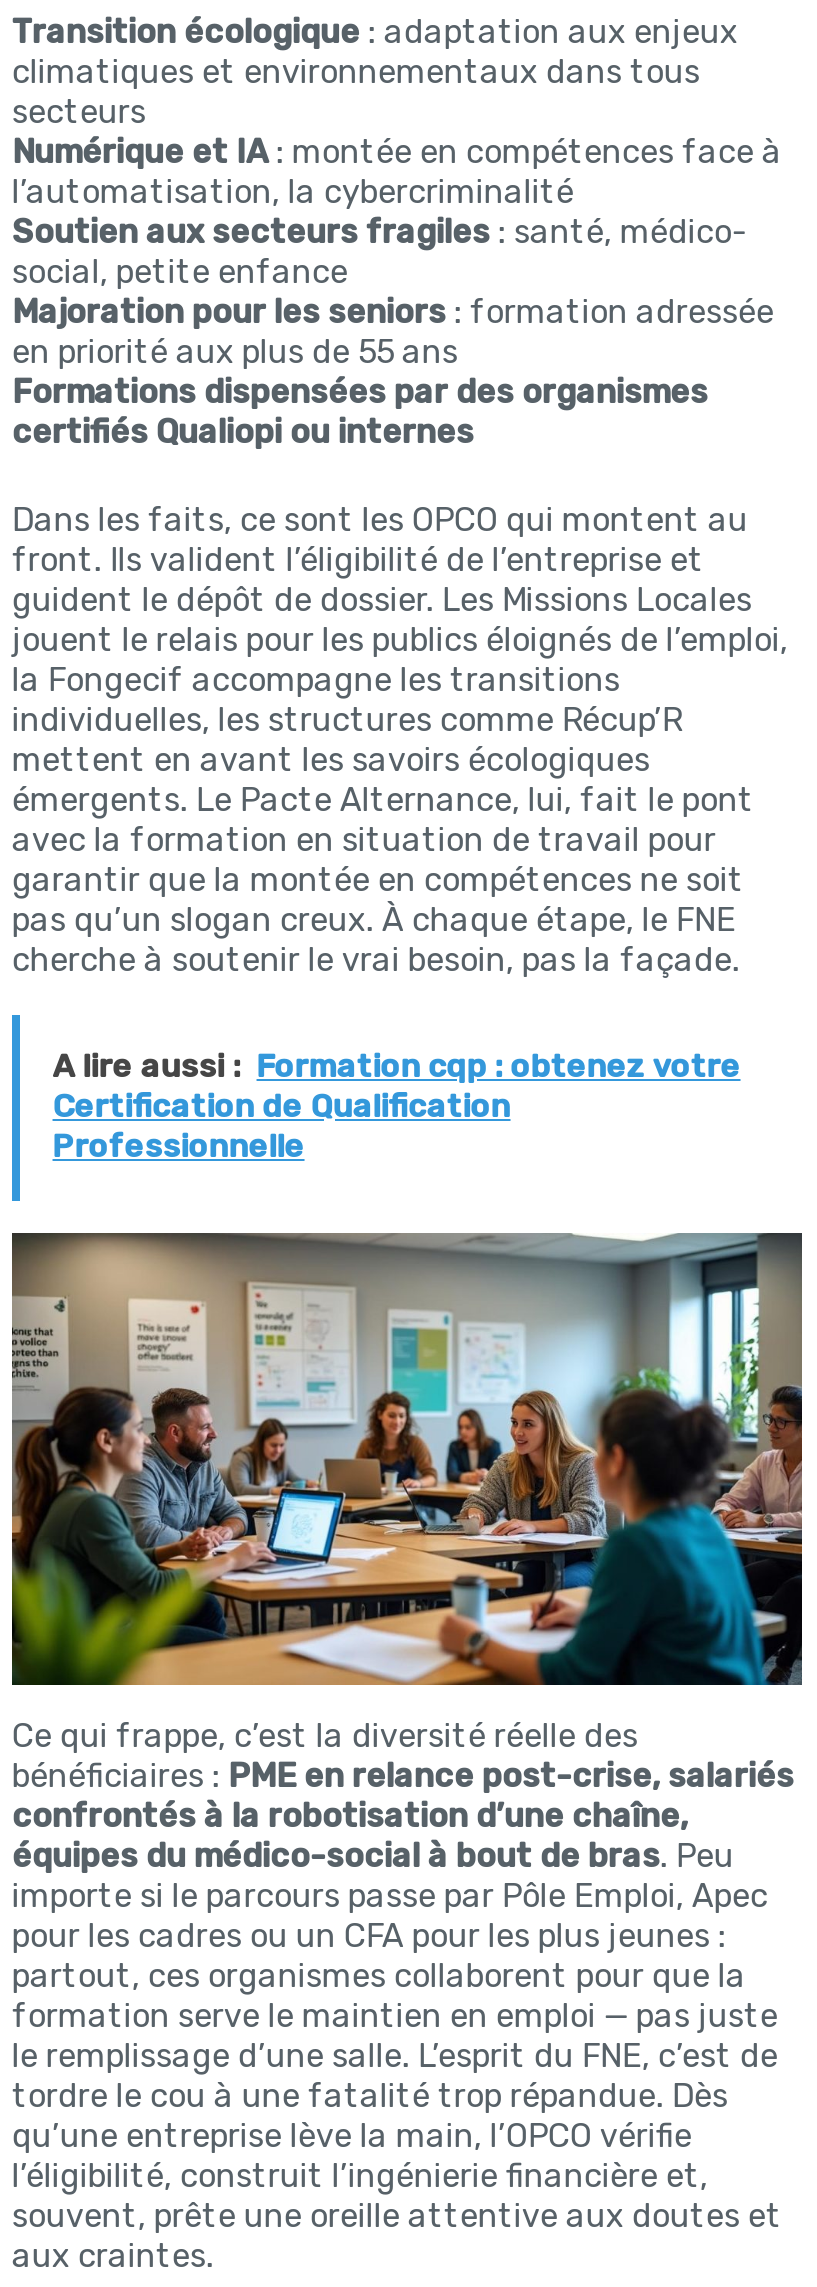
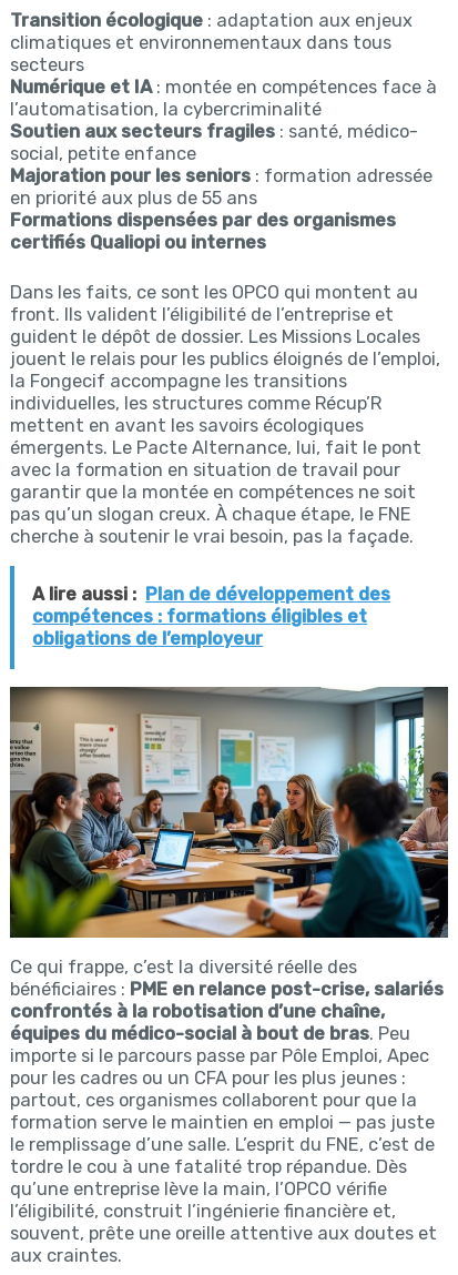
[53,1048,741,1166] A lire aussi : Formation cqp : obtenez votre | Certification de Qualification | Professionnelle -> [32,584,391,650] A lire aussi : Plan de développement des | compétences : formations éligibles et | obligations de l’employeur

